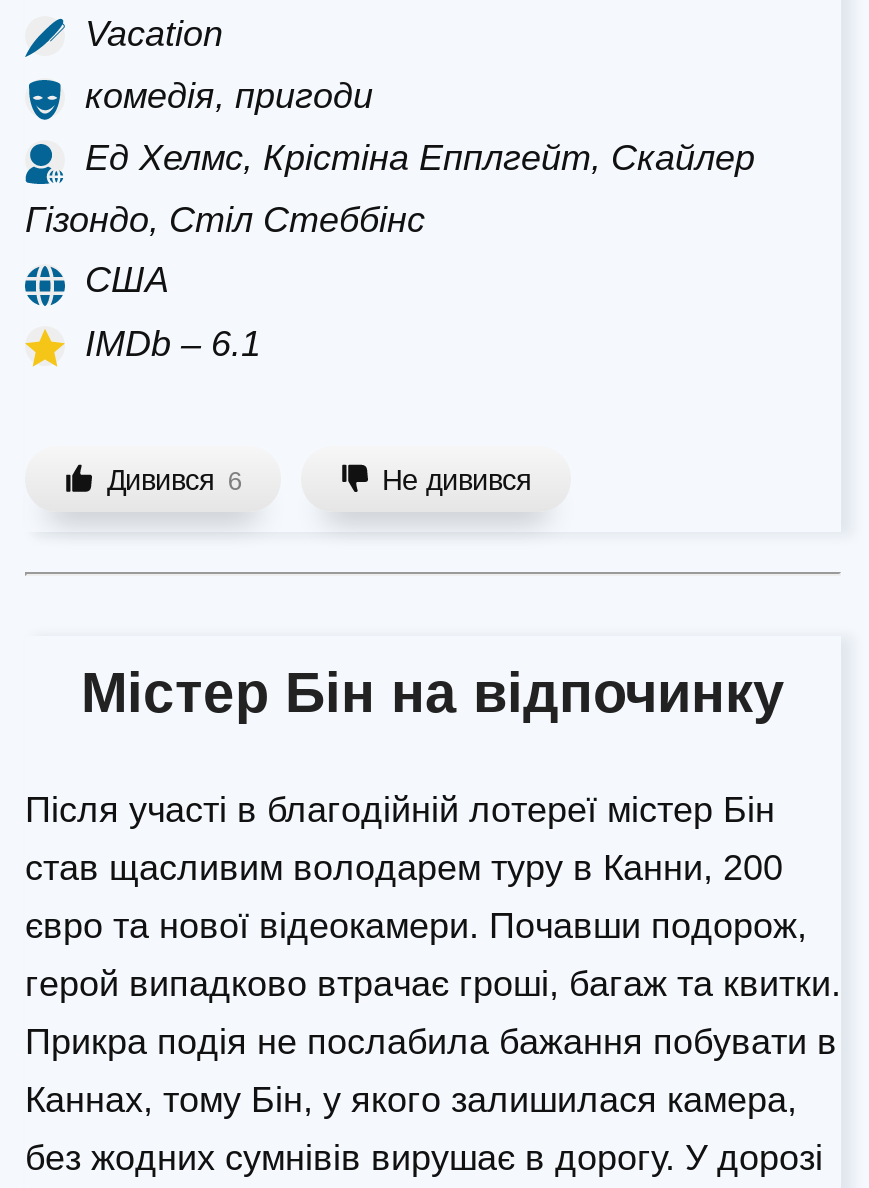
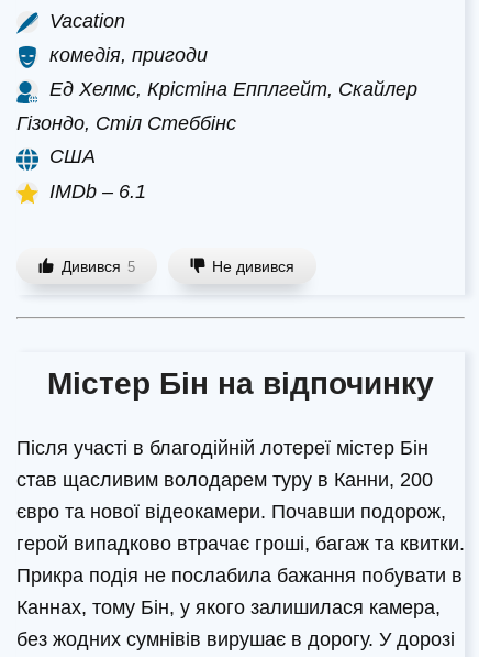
[107,463,242,495] Дивився 6 -> [61,257,135,275] Дивився 5

